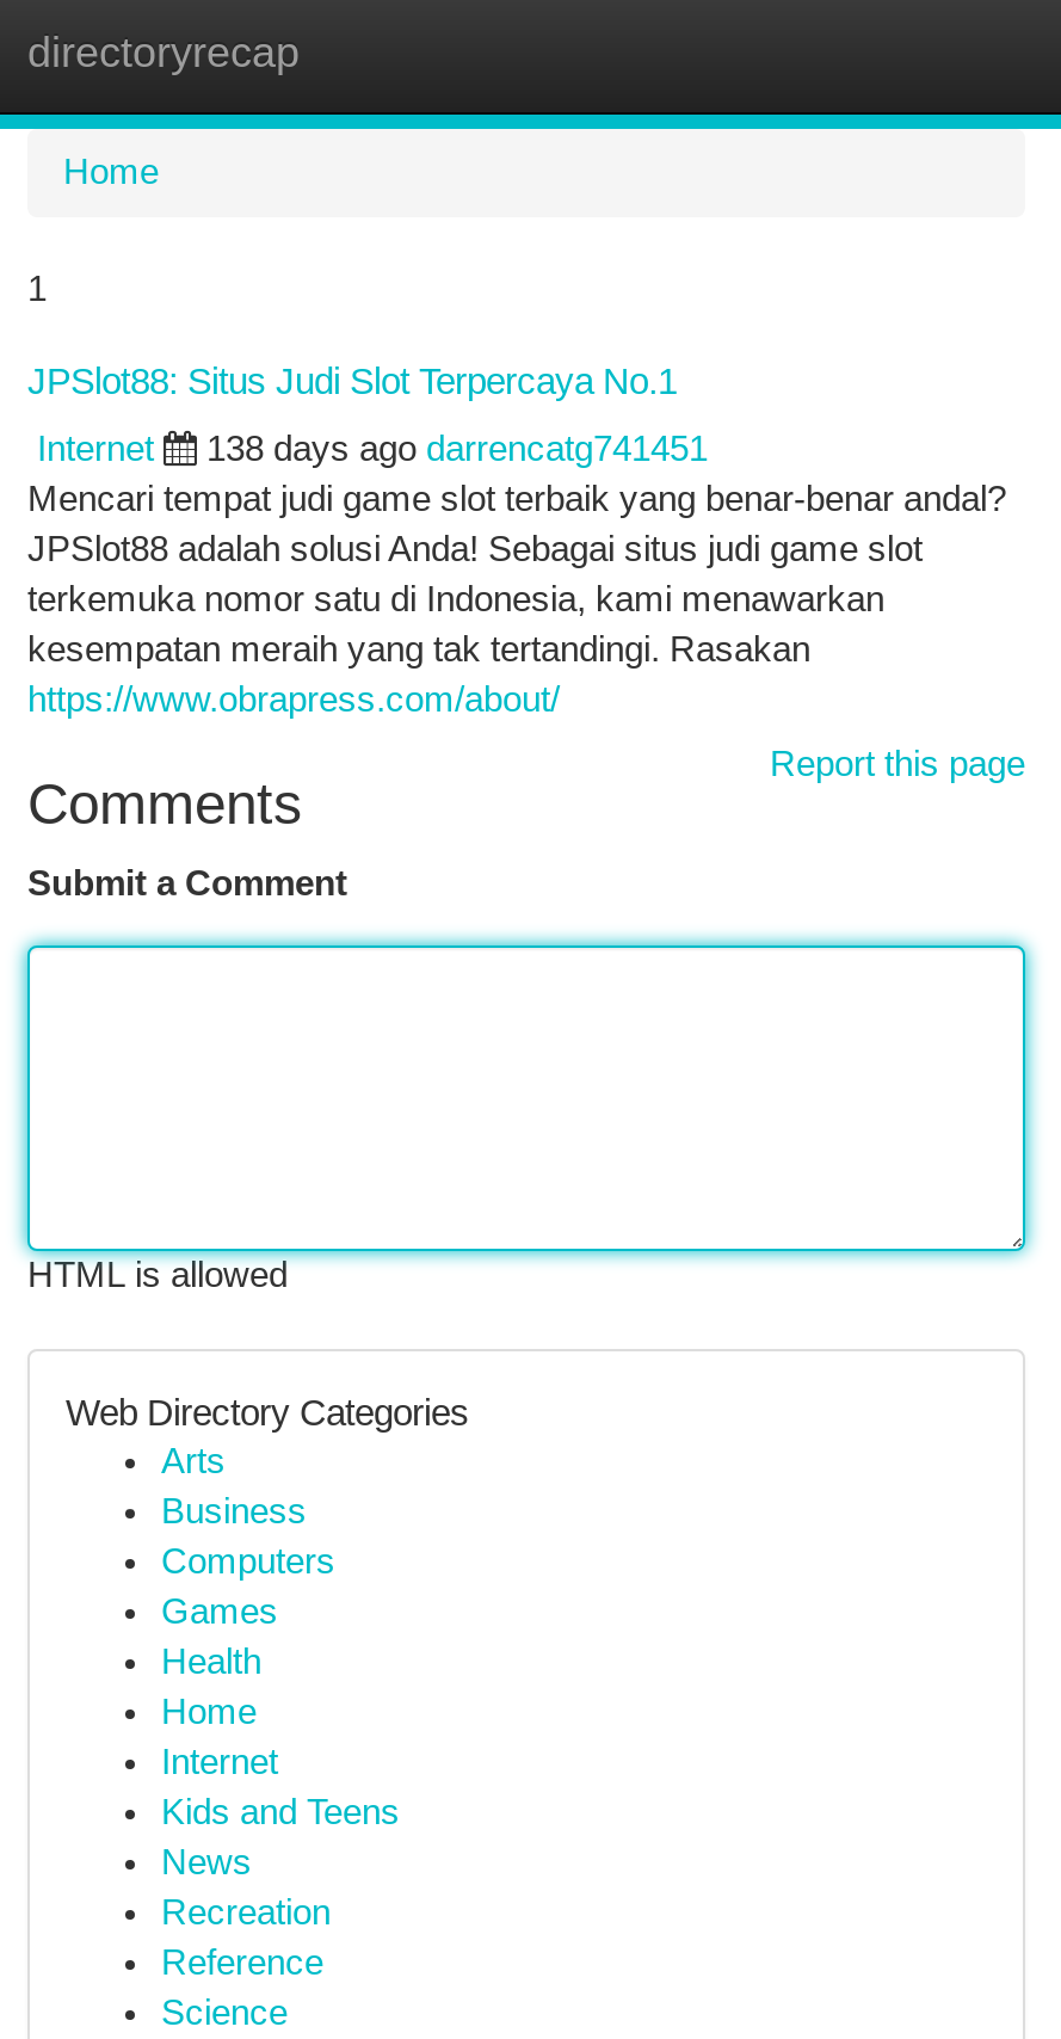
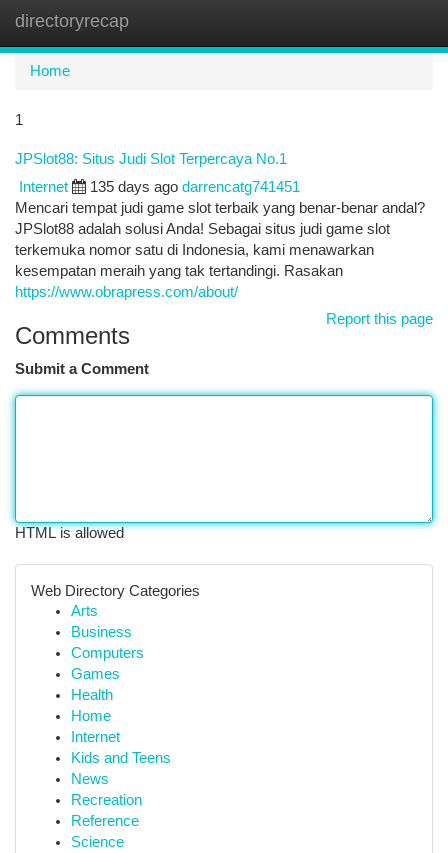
[206,430,708,468] 138 days ago darrencatg741451 -> [90,179,300,195] 135 days ago darrencatg741451

